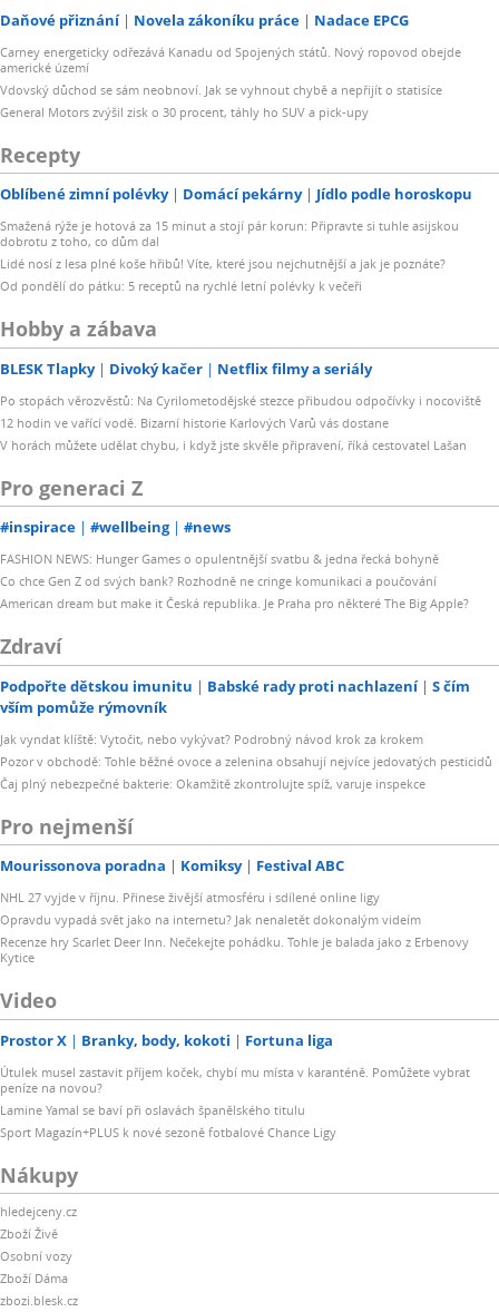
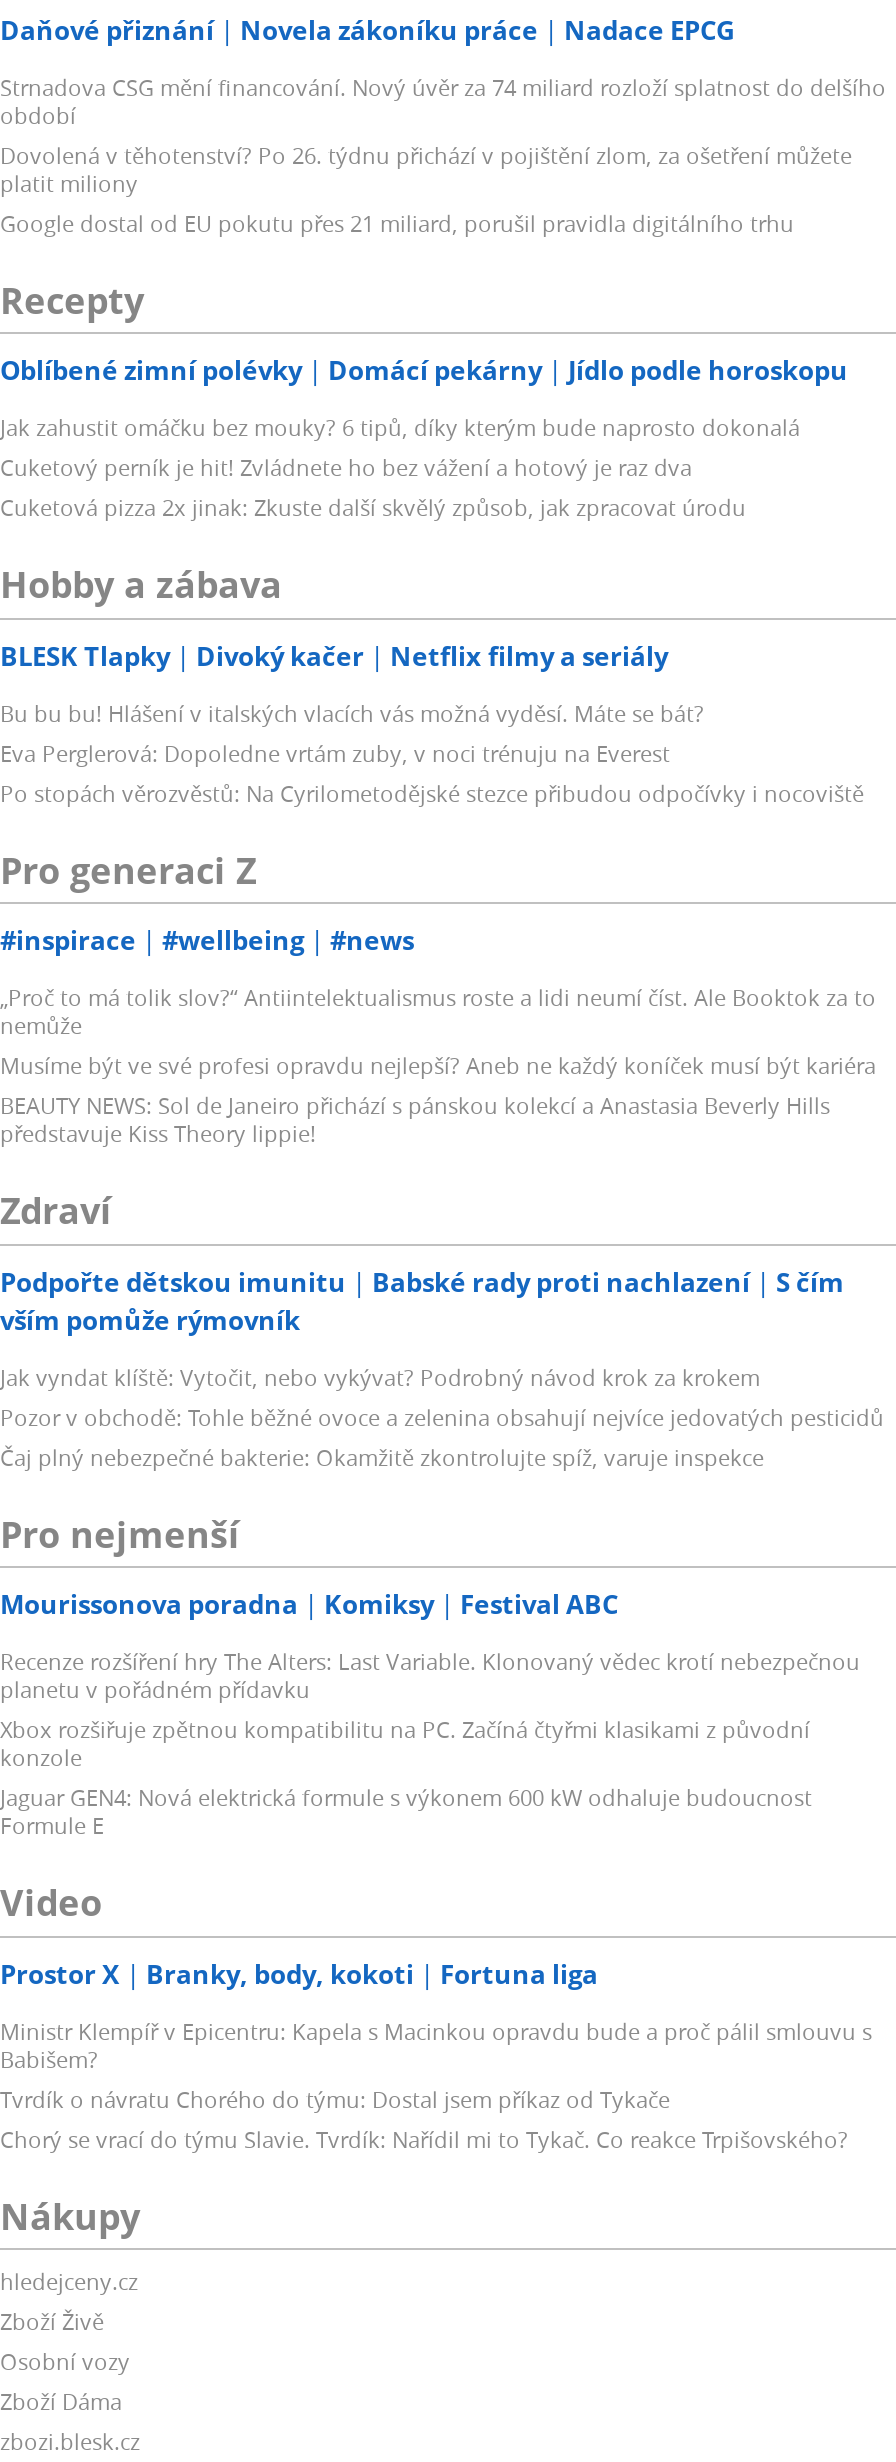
[0,43,461,120] Carney energeticky odřezává Kanadu od Spojených států. Nový ropovod obejde | americké území | Vdovský důchod se sám neobnoví. Jak se vyhnout chybě a nepřijít o statisíce | General Motors zvýšil zisk o 30 procent, táhly ho SUV a pick-upy -> [0,71,886,237] Strnadova CSG mění financování. Nový úvěr za 74 miliard rozloží splatnost do delšího | období | Dovolená v těhotenství? Po 26. týdnu přichází v pojištění zlom, za ošetření můžete | platit miliony | Google dostal od EU pokutu přes 21 miliard, porušil pravidla digitálního trhu
[0,217,459,294] Smažená rýže je hotová za 15 minut a stojí pár korun: Připravte si tuhle asijskou | dobrotu z toho, co dům dal | Lidé nosí z lesa plné koše hřibů! Víte, které jsou nejchutnější a jak je poznáte? | Od pondělí do pátku: 5 receptů na rychlé letní polévky k večeři -> [0,412,800,522] Jak zahustit omáčku bez mouky? 6 tipů, díky kterým bude naprosto dokonalá | Cuketový perník je hit! Zvládnete ho bez vážení a hotový je raz dva | Cuketová pizza 2x jinak: Zkuste další skvělý způsob, jak zpracovat úrodu
none -> [0,697,704,767] Bu bu bu! Hlášení v italských vlacích vás možná vyděsí. Máte se bát? | Eva Perglerová: Dopoledne vrtám zuby, v noci trénuju na Everest
[0,414,467,453] 12 hodin ve vařící vodě. Bizarní historie Karlových Varů vás dostane | V horách můžete udělat chybu, i když jste skvěle připravení, říká cestovatel Lašan -> none
[0,550,469,612] FASHION NEWS: Hunger Games o opulentnější svatbu & jedna řecká bohyně | Co chce Gen Z od svých bank? Rozhodně ne cringe komunikaci a poučování | American dream but make it Česká republika. Je Praha pro některé The Big Apple? -> [0,982,876,1148] „Proč to má tolik slov?“ Antiintelektualismus roste a lidi neumí číst. Ale Booktok za to | nemůže | Musíme být ve své profesi opravdu nejlepší? Aneb ne každý koníček musí být kariéra | BEAUTY NEWS: Sol de Janeiro přichází s pánskou kolekcí a Anastasia Beverly Hills | představuje Kiss Theory lippie!
[0,889,469,966] NHL 27 vyjde v říjnu. Přinese živější atmosféru i sdílené online ligy | Opravdu vypadá svět jako na internetu? Jak nenaletět dokonalým videím | Recenze hry Scarlet Deer Inn. Nečekejte pohádku. Tohle je balada jako z Erbenovy | Kytice -> [0,1646,860,1840] Recenze rozšíření hry The Alters: Last Variable. Klonovaný vědec krotí nebezpečnou | planetu v pořádném přídavku | Xbox rozšiřuje zpětnou kompatibilitu na PC. Začíná čtyřmi klasikami z původní | konzole | Jaguar GEN4: Nová elektrická formule s výkonem 600 kW odhaluje budoucnost | Formule E
[0,1063,470,1140] Útulek musel zastavit příjem koček, chybí mu místa v karanténě. Pomůžete vybrat | peníze na novou? | Lamine Yamal se baví při oslavách španělského titulu | Sport Magazín+PLUS k nové sezoně fotbalové Chance Ligy -> [0,2015,872,2153] Ministr Klempíř v Epicentru: Kapela s Macinkou opravdu bude a proč pálil smlouvu s | Babišem? | Tvrdík o návratu Chorého do týmu: Dostal jsem příkaz od Tykače | Chorý se vrací do týmu Slavie. Tvrdík: Nařídil mi to Tykač. Co reakce Trpišovského?

